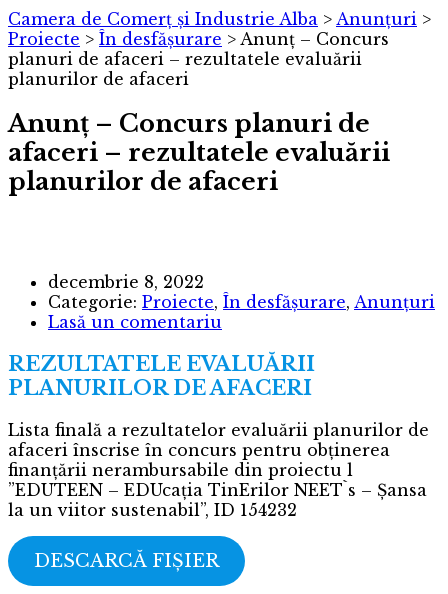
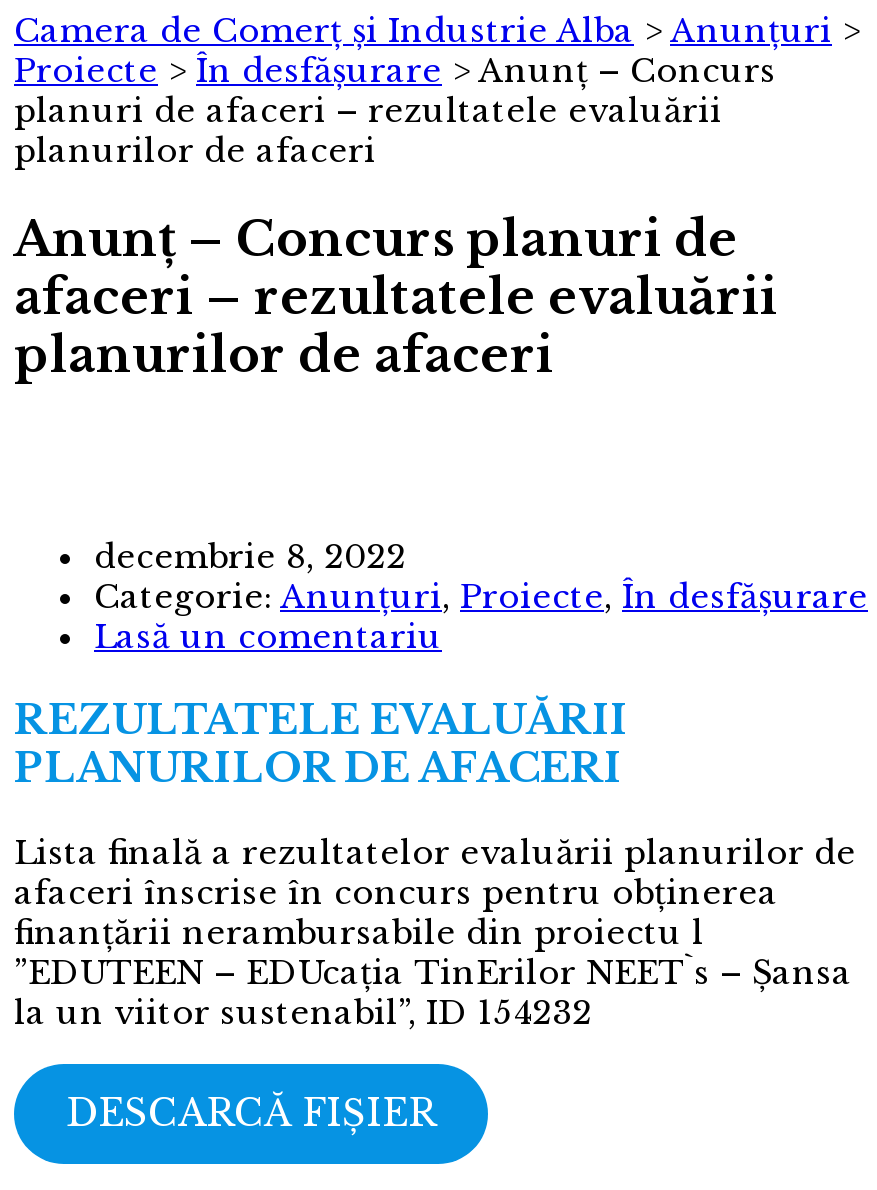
[48,292,435,312] Categorie: Proiecte, În desfășurare, Anunțuri -> [94,576,868,616] Categorie: Anunțuri, Proiecte, În desfășurare

